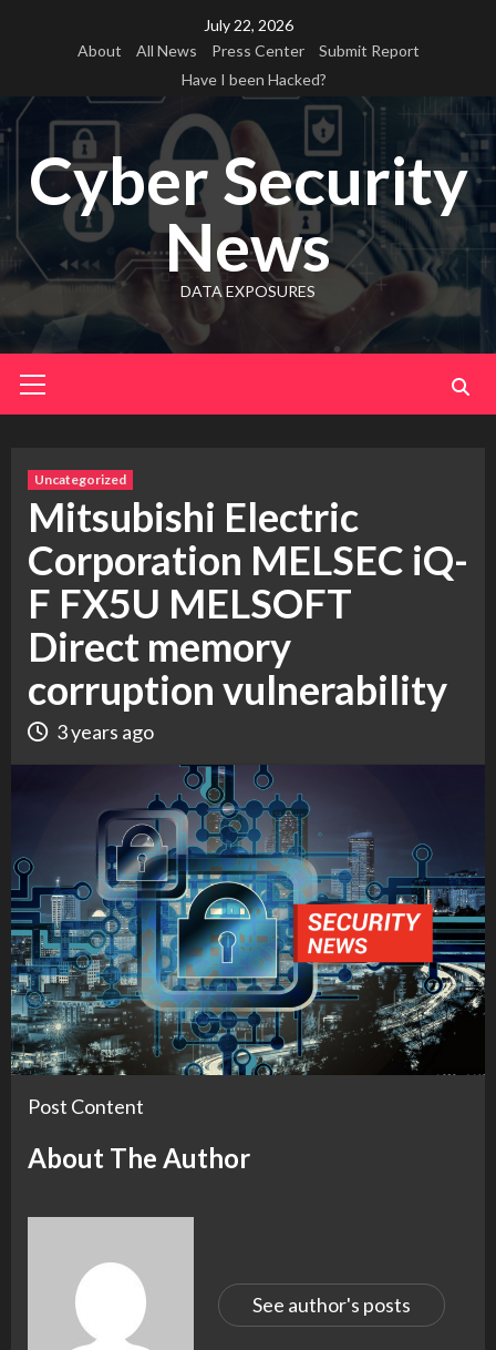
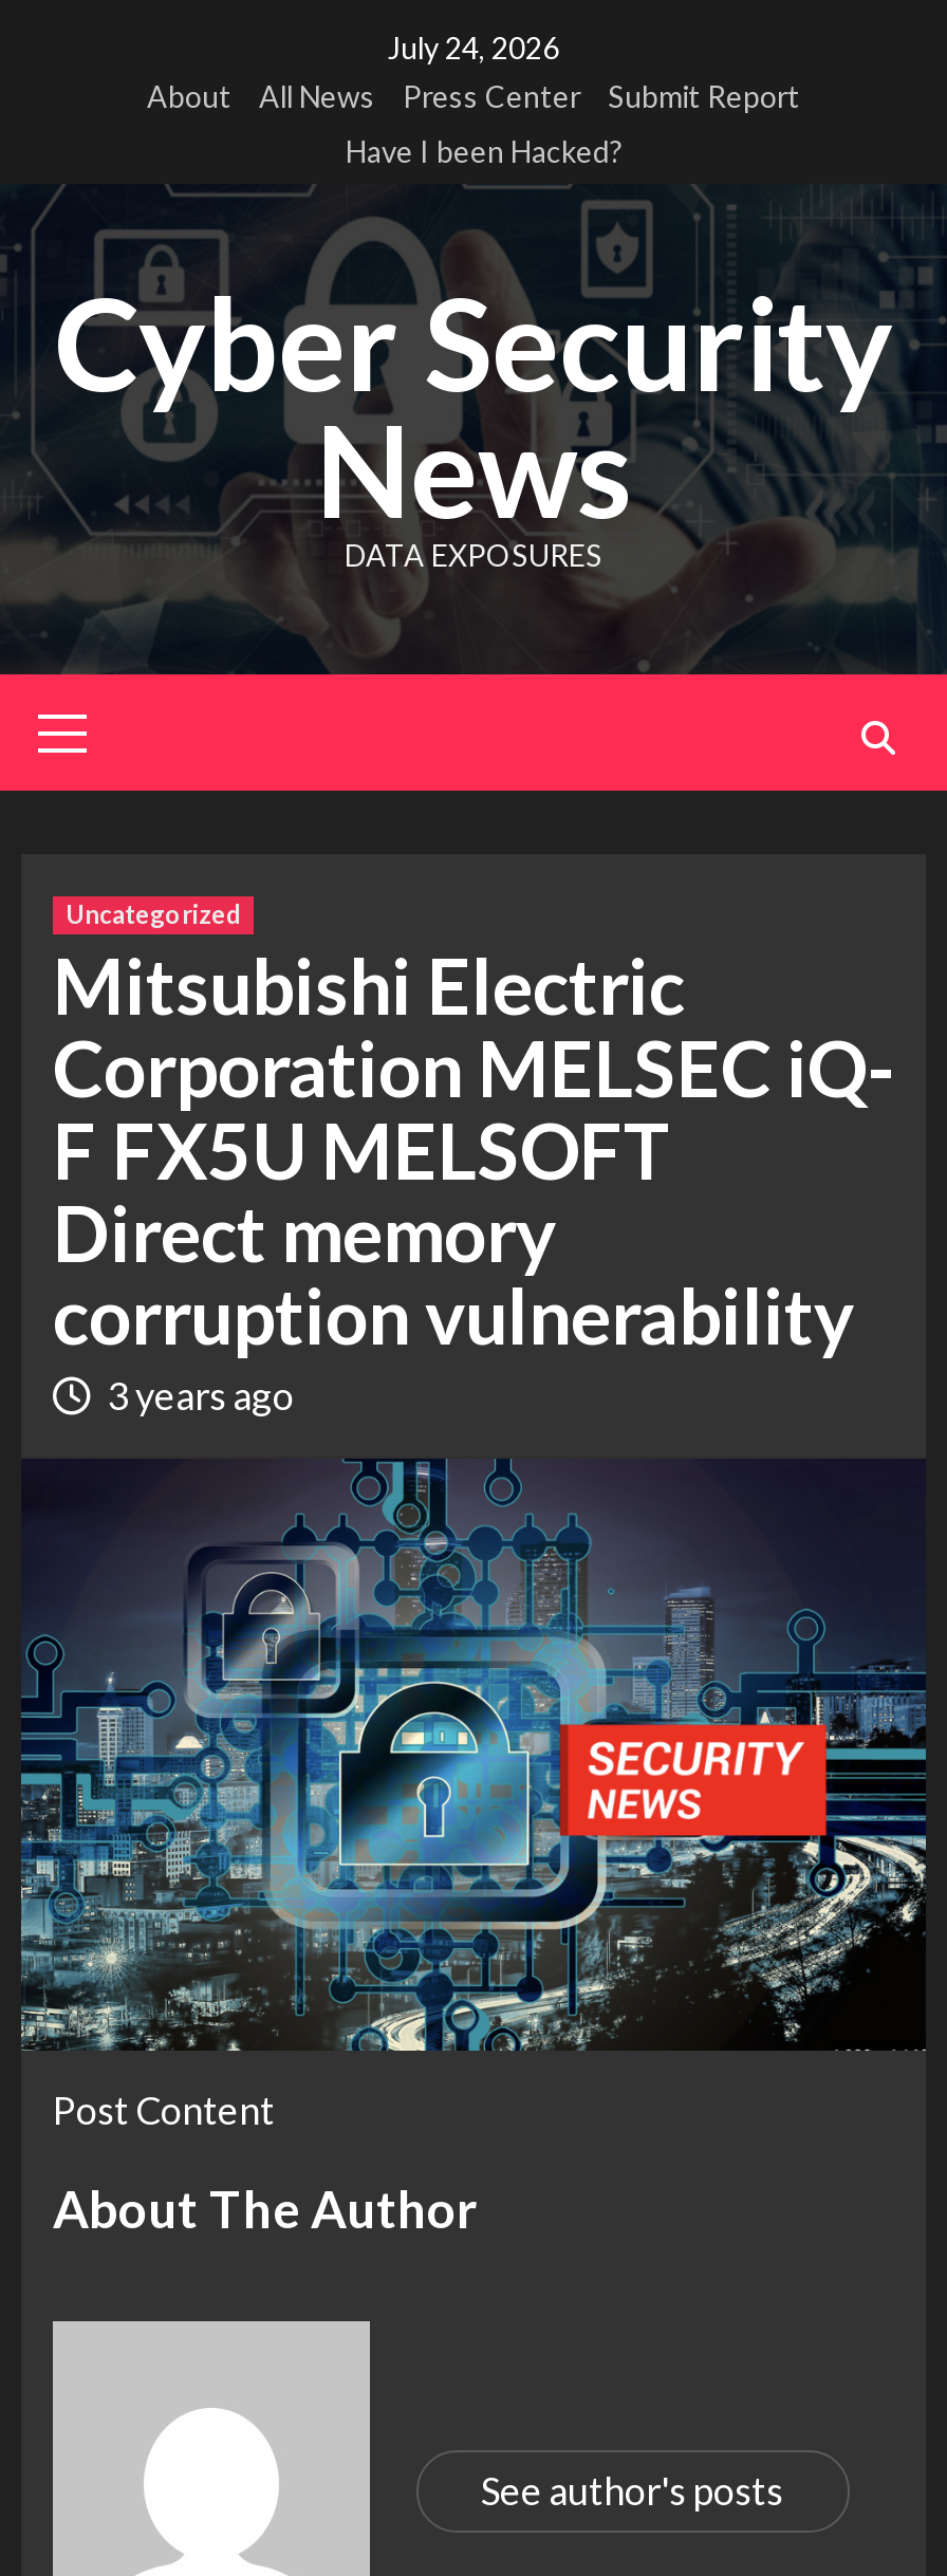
[203,16,293,34] July 22, 2026 -> [388,30,559,66] July 24, 2026

